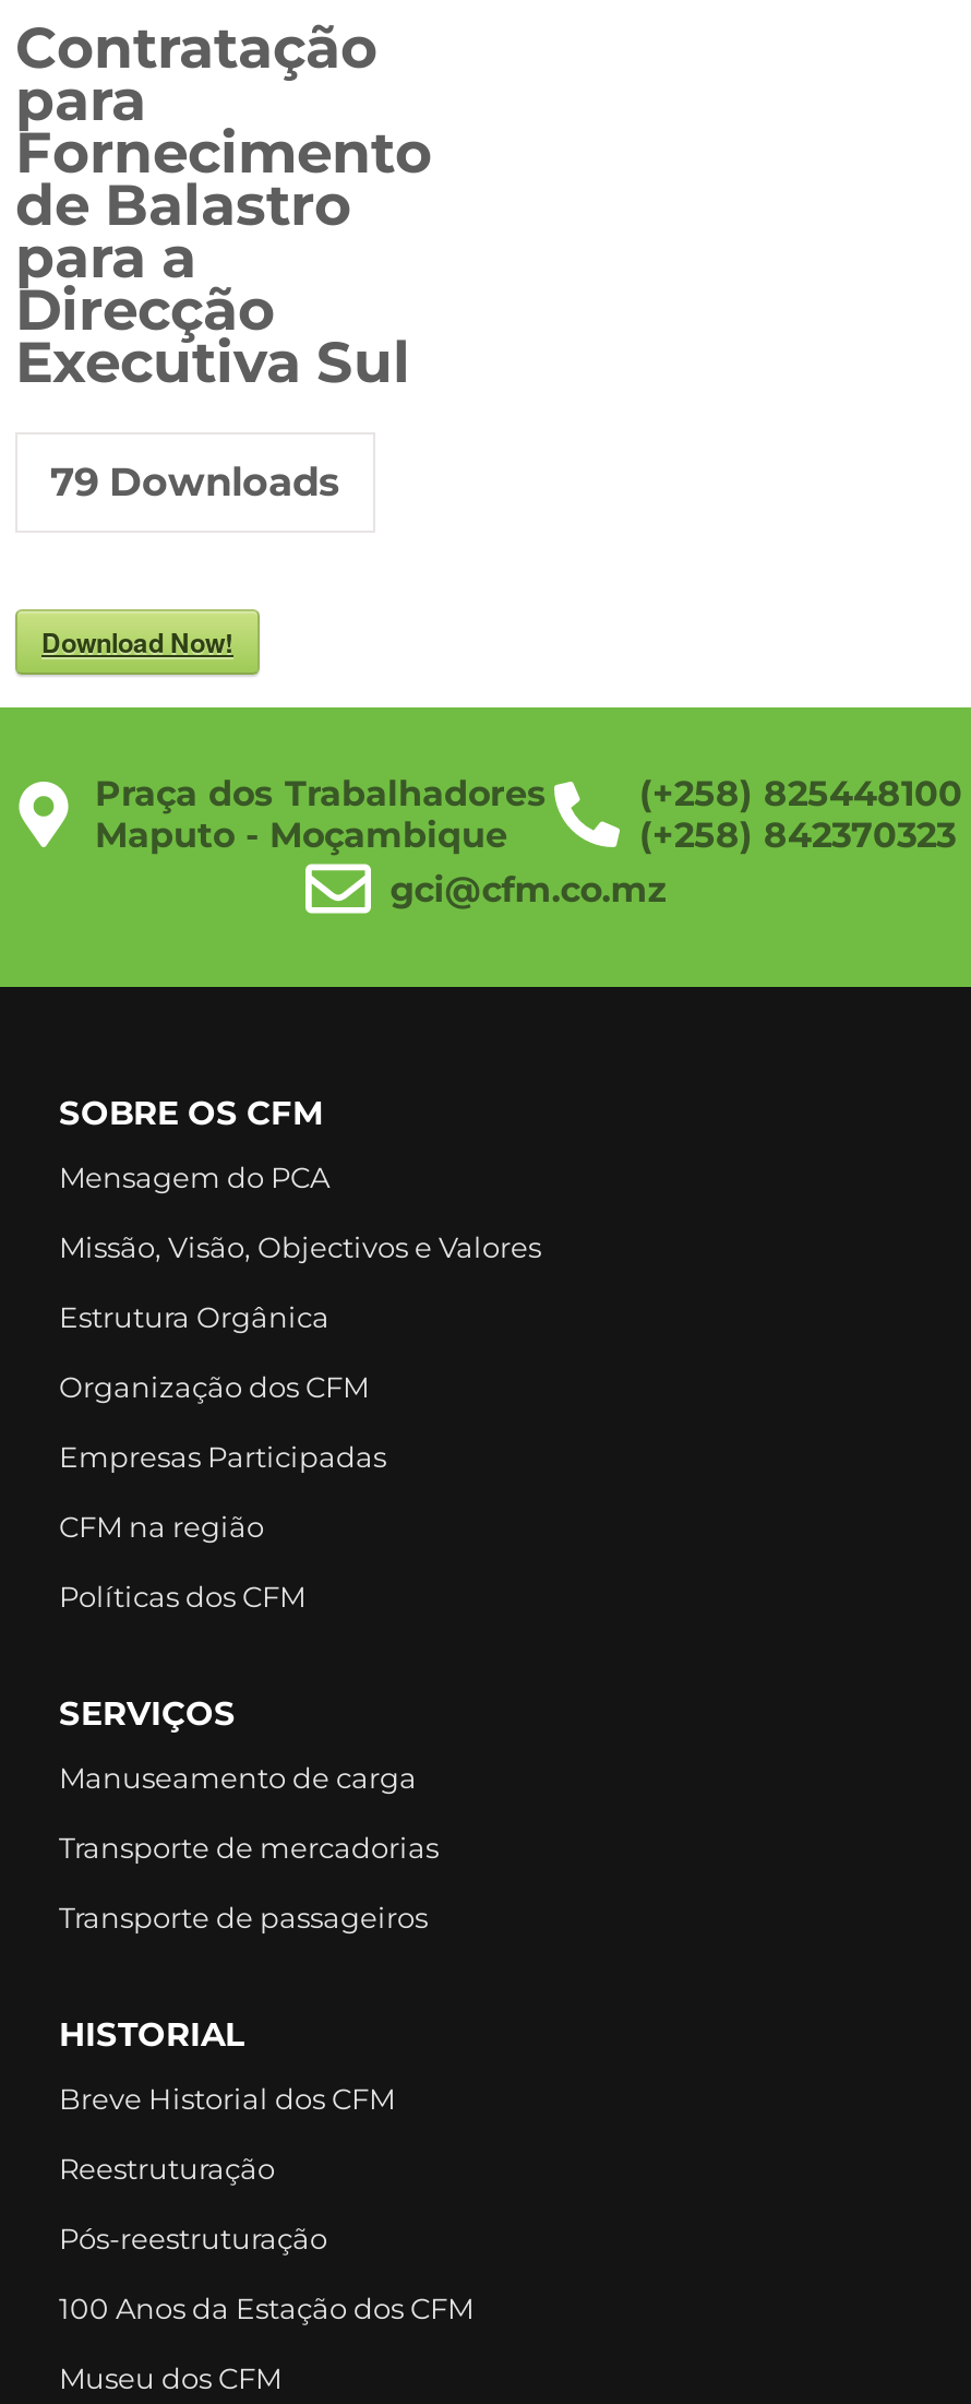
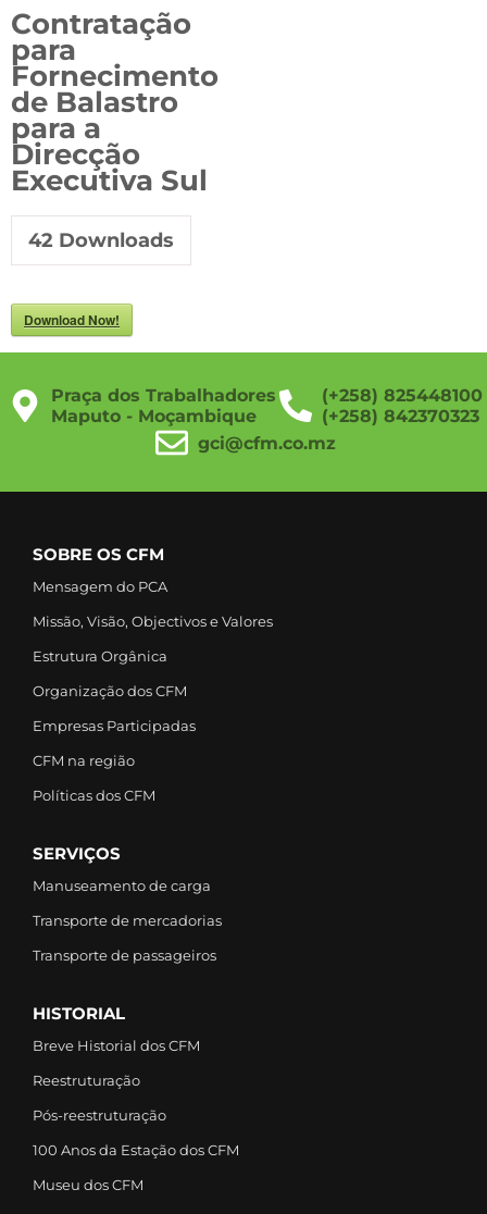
[50,459,340,507] 79 Downloads -> [28,228,174,252] 42 Downloads

